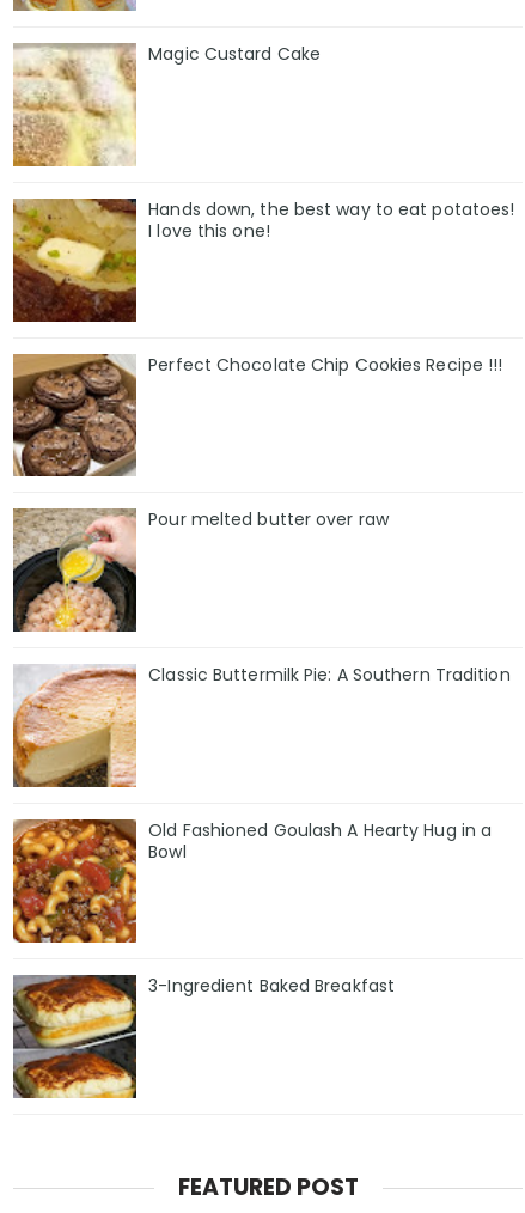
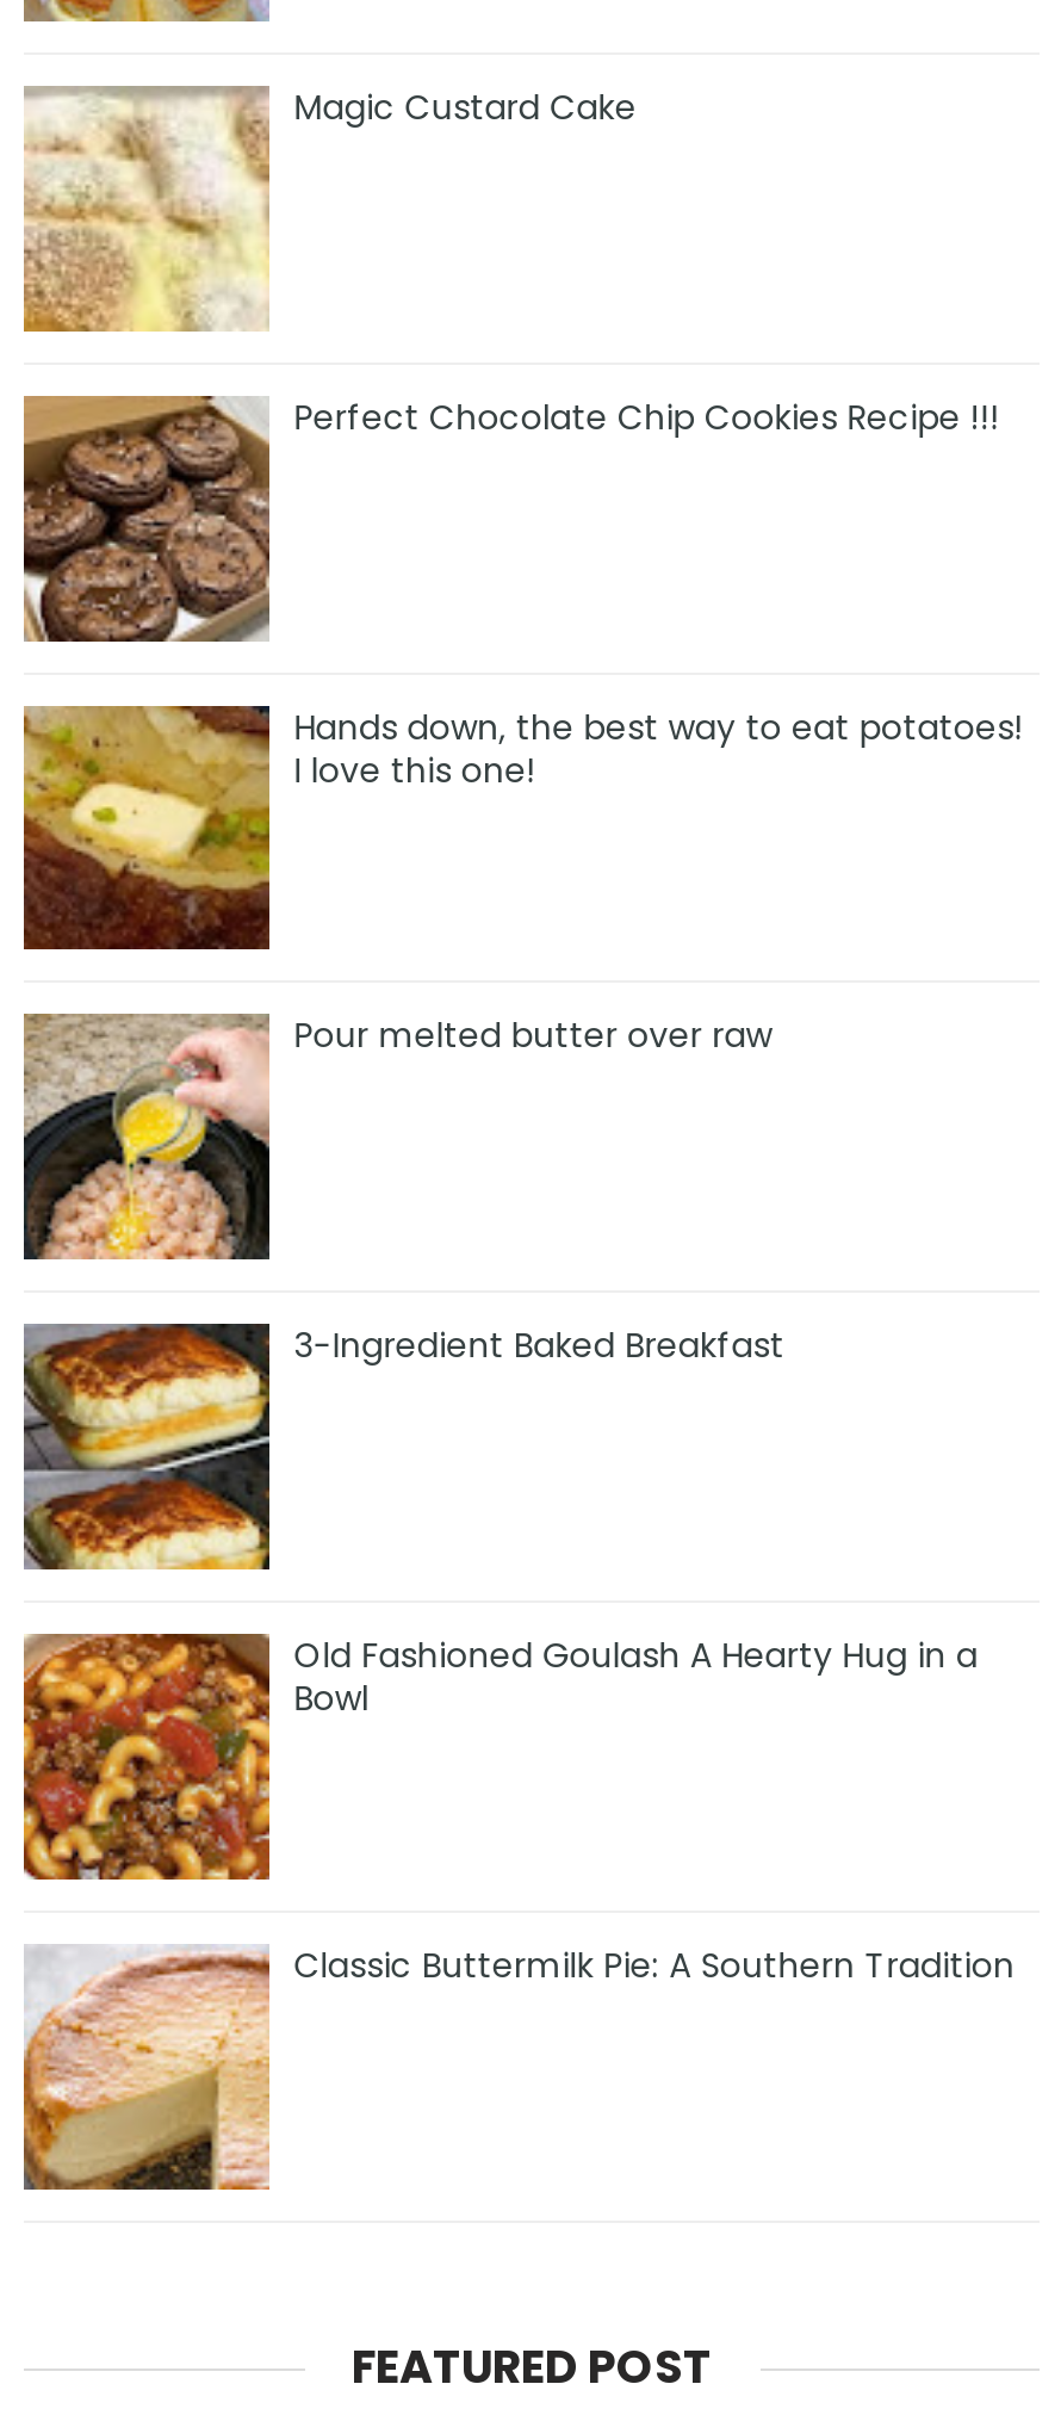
moved [11,196,515,322] -> [19,701,1024,952]: [image] | Hands down, the best way to eat potatoes! | I love this one!
moved [12,352,503,476] -> [21,393,1000,642]: [image] | Perfect Chocolate Chip Cookies Recipe !!!
moved [12,663,510,788] -> [21,1941,1015,2192]: [image] | Classic Buttermilk Pie: A Southern Tradition
moved [12,974,395,1099] -> [21,1321,784,1572]: [image] | 3-Ingredient Baked Breakfast

